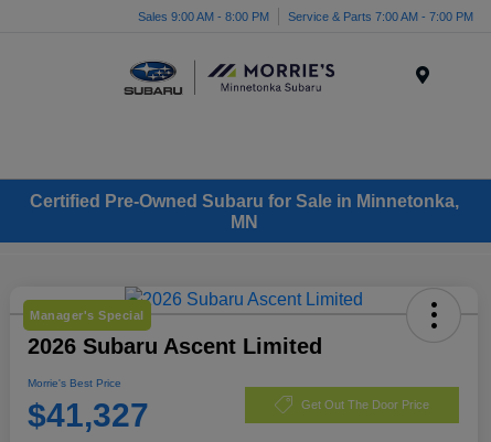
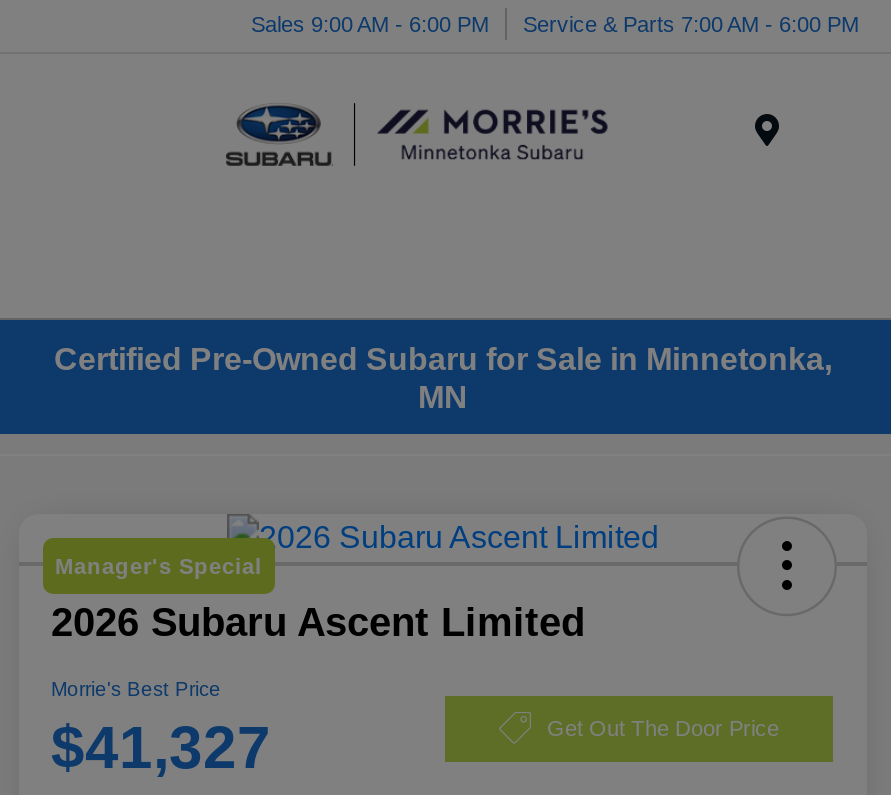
[138,9,269,23] Sales 9:00 AM - 8:00 PM -> [251,11,489,35] Sales 9:00 AM - 6:00 PM
[288,9,473,23] Service & Parts 7:00 AM - 7:00 PM -> [523,11,859,35] Service & Parts 7:00 AM - 6:00 PM

